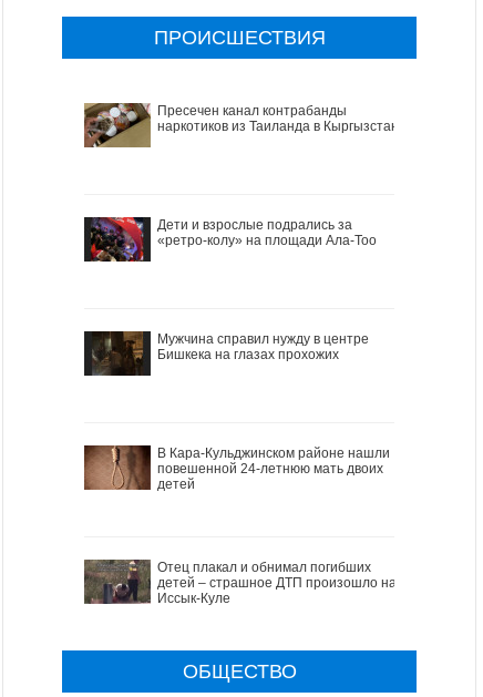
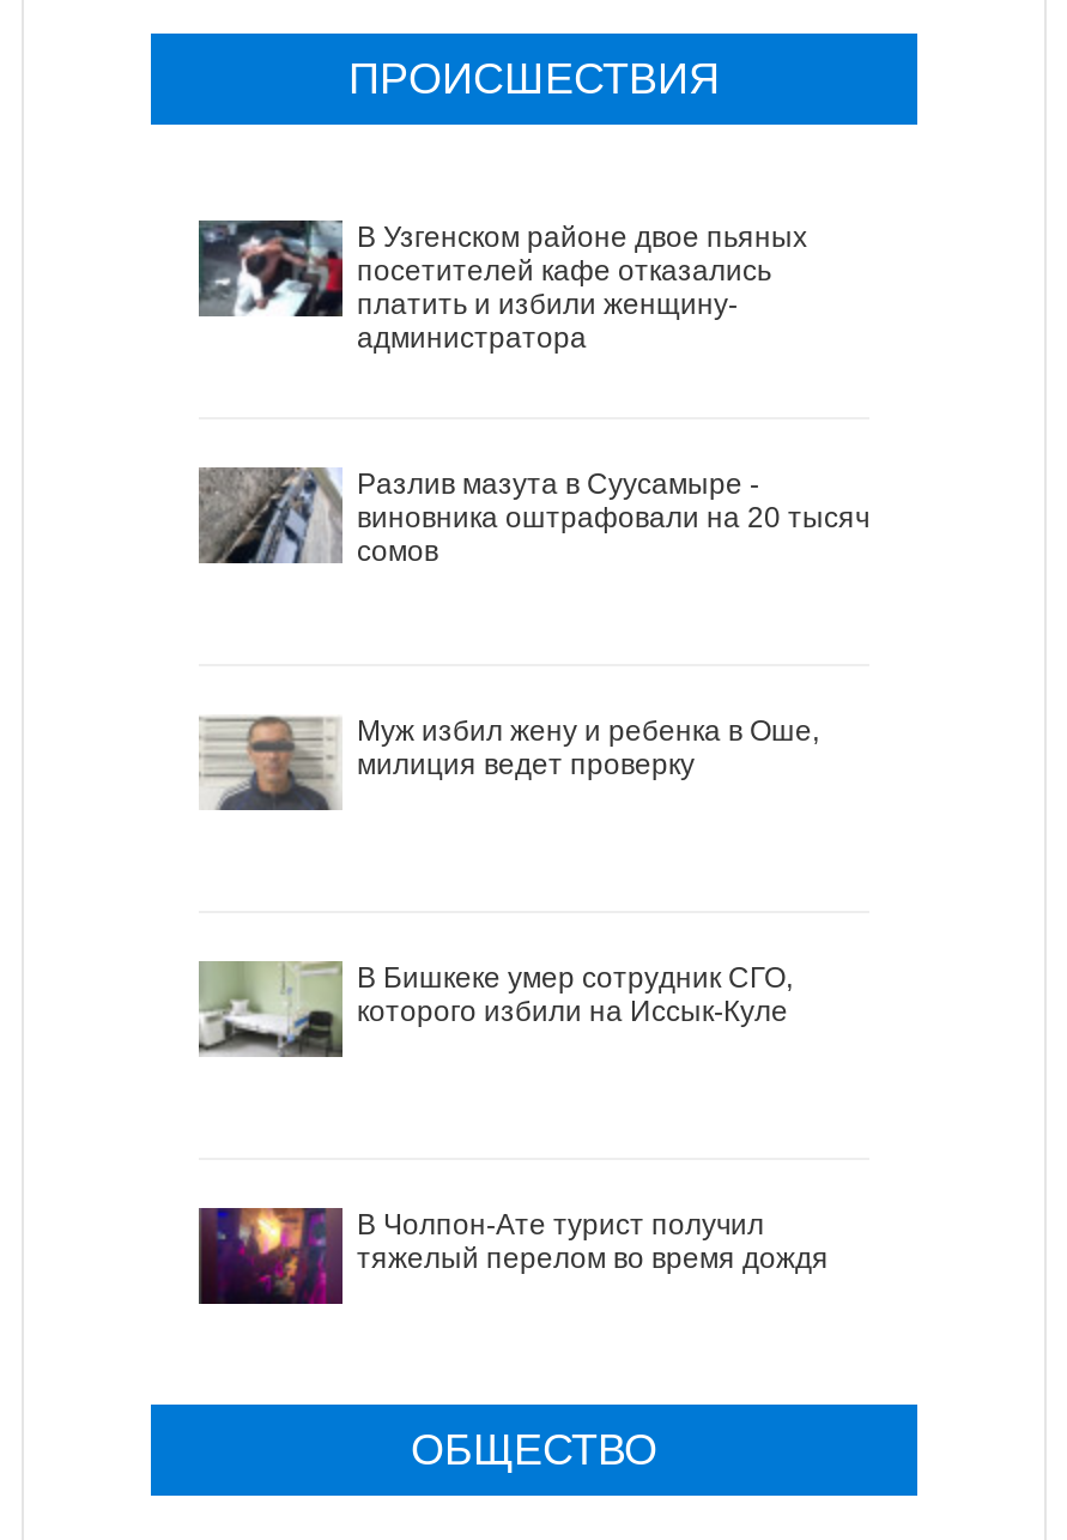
[83,103,399,148] [image] | Пресечен канал контрабанды | наркотиков из Таиланда в Кыргызстан -> [196,220,807,354] [image] | В Узгенском районе двое пьяных | посетителей кафе отказались | платить и избили женщину- | администратора
[84,216,377,263] [image] | Дети и взрослые подрались за | «ретро-колу» на площади Ала-Тоо -> [199,465,869,568] [image] | Разлив мазута в Суусамыре - | виновника оштрафовали на 20 тысяч | сомов
[83,330,369,377] [image] | Мужчина справил нужду в центре | Бишкека на глазах прохожих -> [199,714,819,810] [image] | Муж избил жену и ребенка в Оше, | милиция ведет проверку
[83,445,390,492] [image] | В Кара-Кульджинском районе нашли | повешенной 24-летнюю мать двоих | детей -> [199,961,793,1057] [image] | В Бишкеке умер сотрудник СГО, | которого избили на Иссык-Куле
[84,558,397,606] [image] | Отец плакал и обнимал погибших | детей – страшное ДТП произошло на | Иссык-Куле -> [201,1206,829,1306] [image] | В Чолпон-Ате турист получил | тяжелый перелом во время дождя

